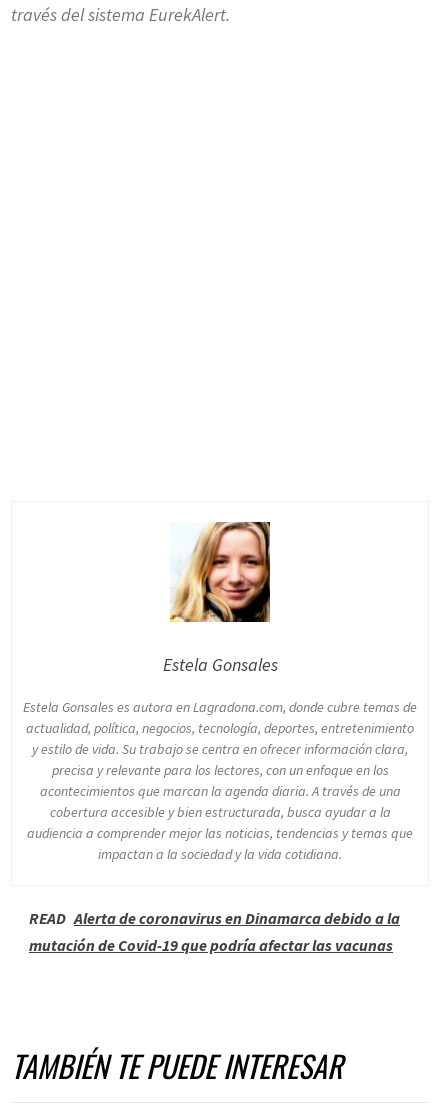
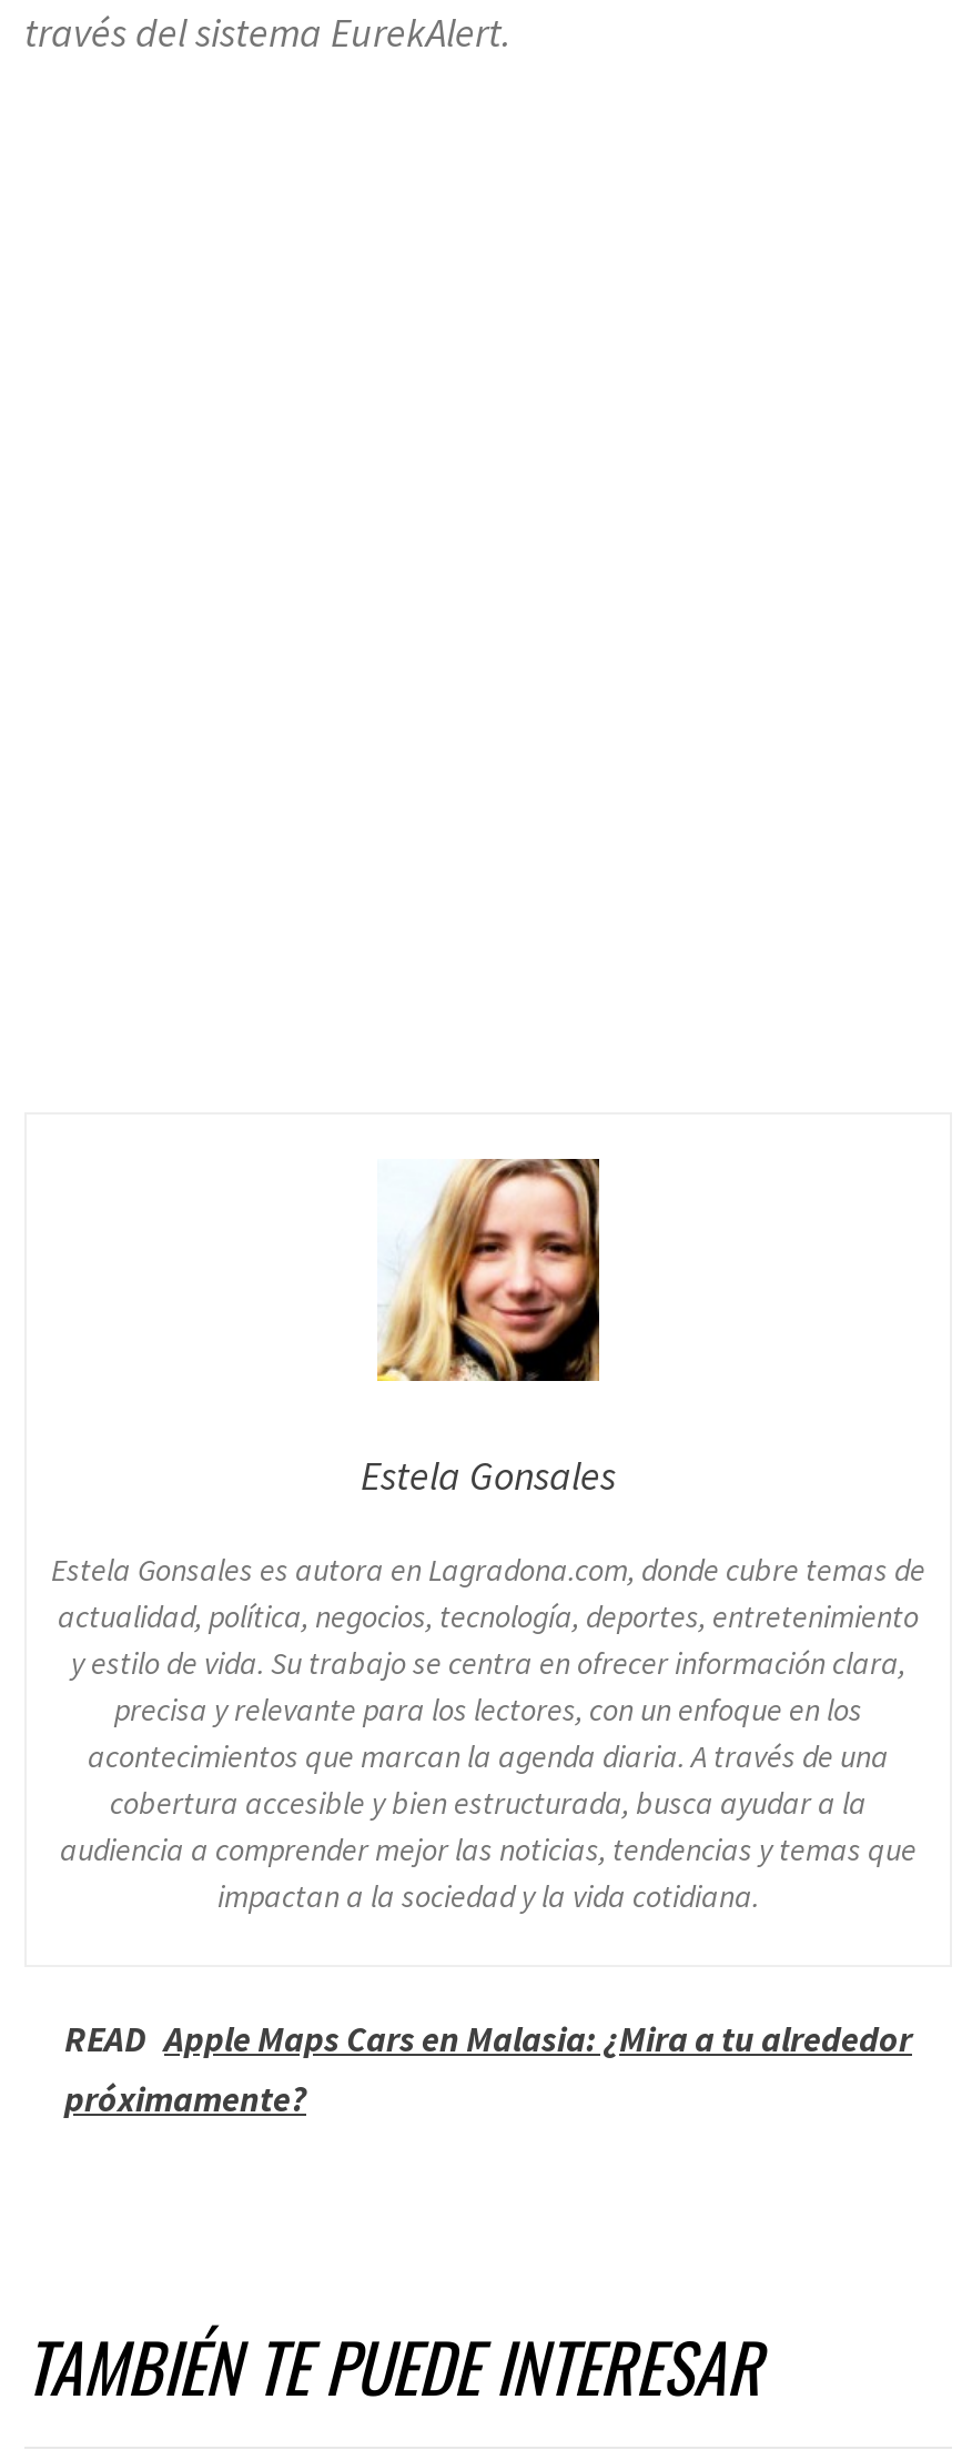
[29,908,400,955] READ Alerta de coronavirus en Dinamarca debido a la | mutación de Covid-19 que podría afectar las vacunas -> [64,2016,912,2120] READ Apple Maps Cars en Malasia: ¿Mira a tu alrededor | próximamente?

